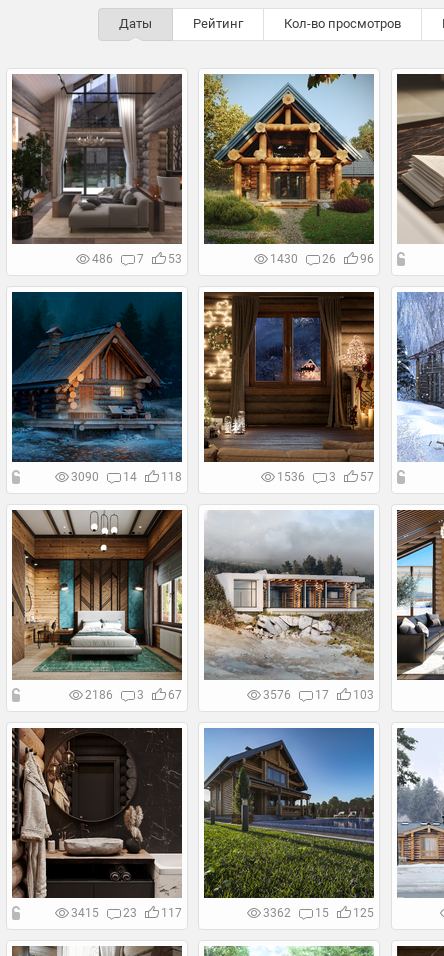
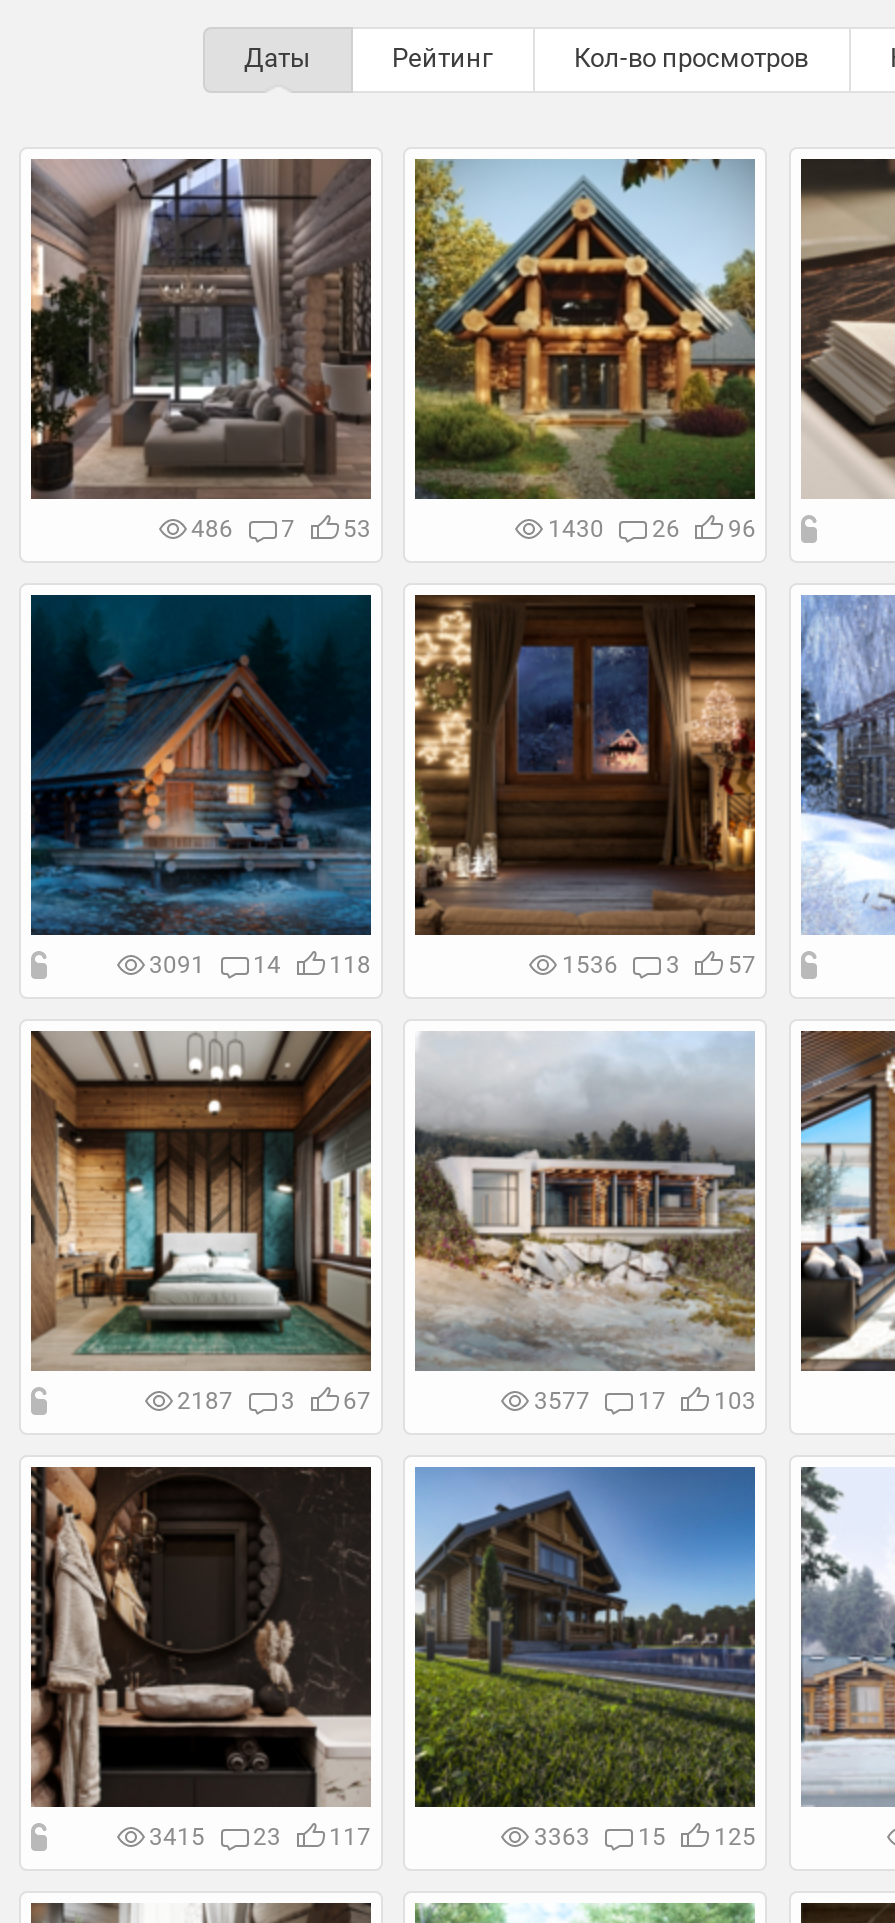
[71,470,182,484] 3090 14 118 -> [149,952,371,980] 3091 14 118
[85,688,182,702] 2186 3 67 -> [177,1388,371,1416] 2187 3 67
[263,688,374,702] 3576 17 103 -> [534,1388,756,1416] 3577 17 103
[263,906,374,920] 3362 15 125 -> [534,1824,756,1852] 3363 15 125

